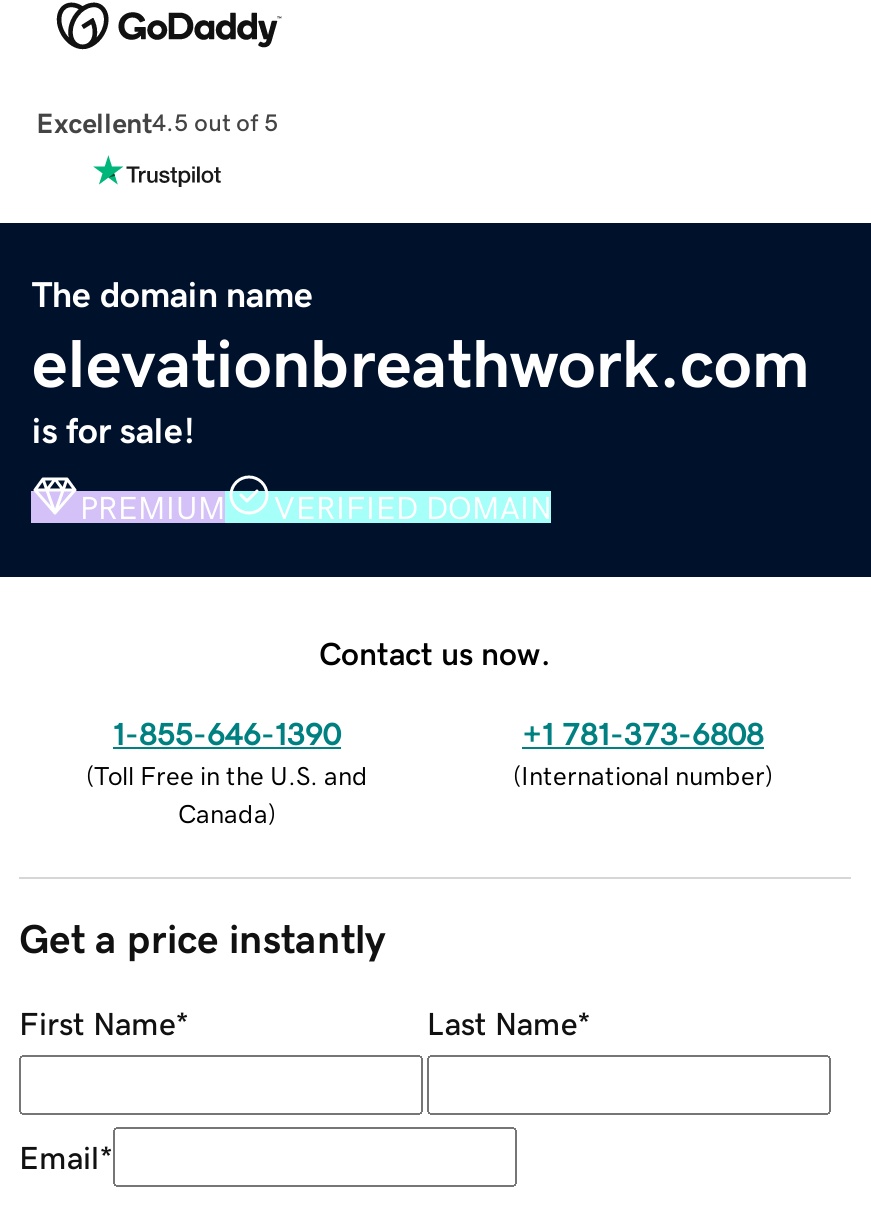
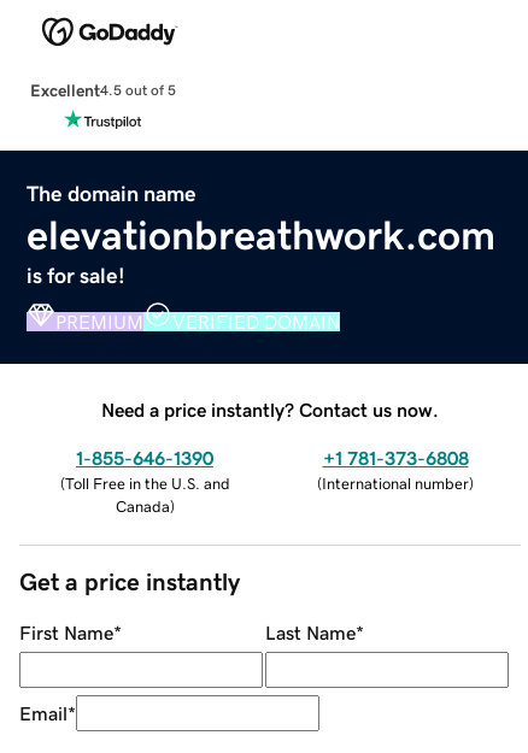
[319,636,551,668] Contact us now. -> [101,400,439,419] Need a price instantly? Contact us now.

